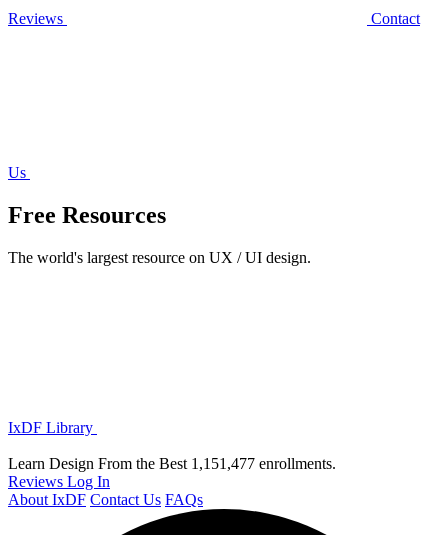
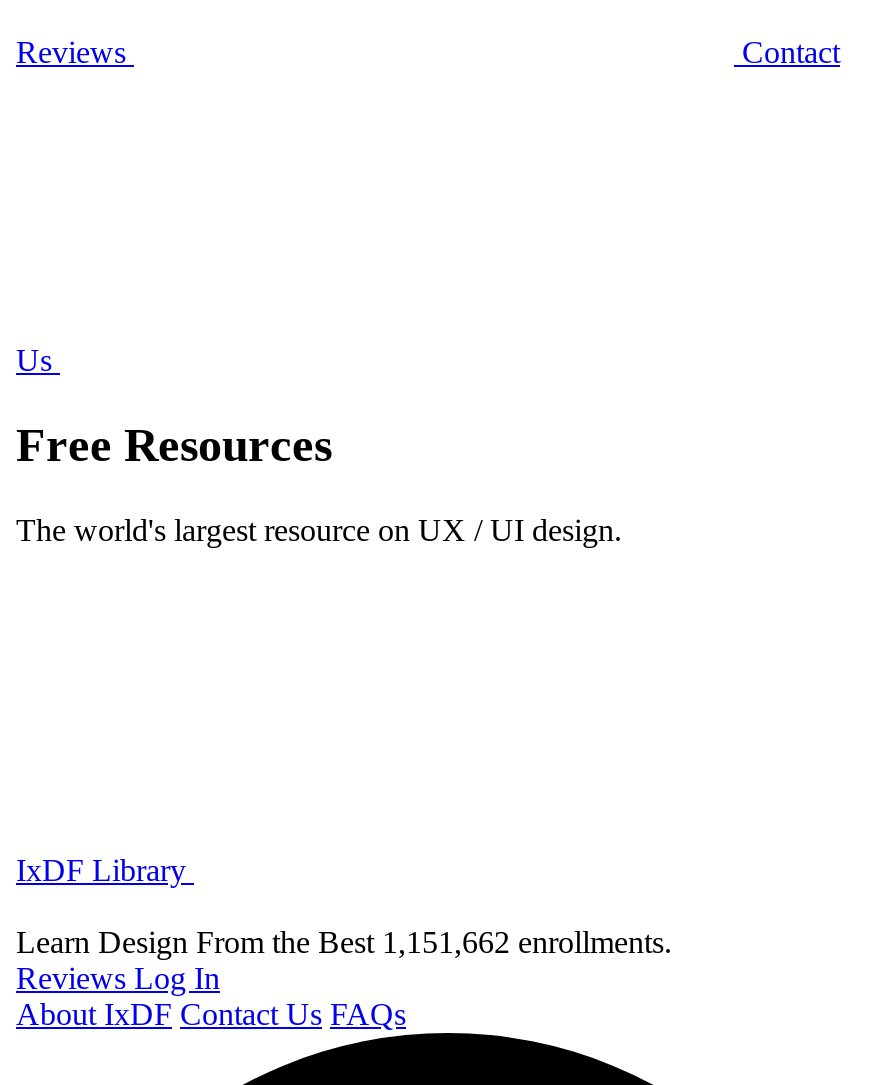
[8,455,336,472] Learn Design From the Best 1,151,477 enrollments. -> [16,924,672,958] Learn Design From the Best 1,151,662 enrollments.

